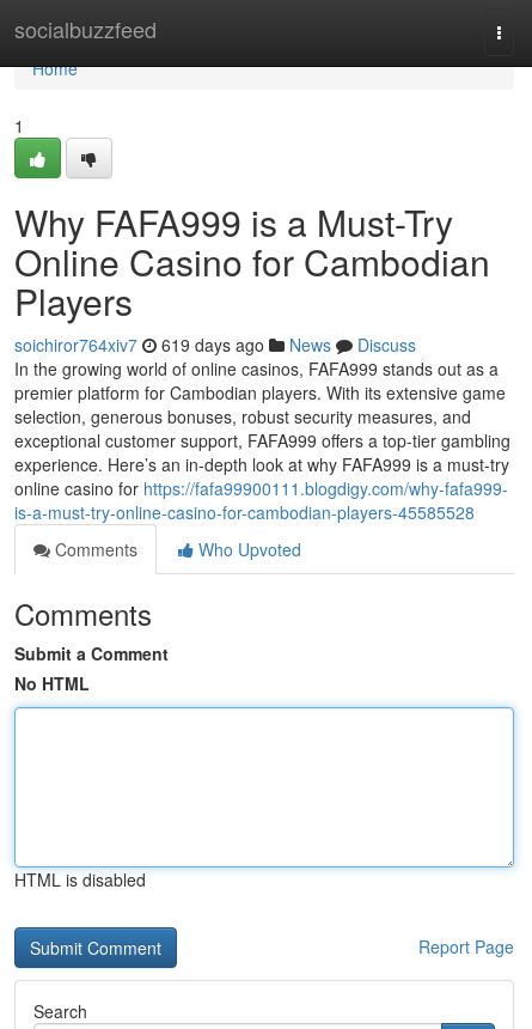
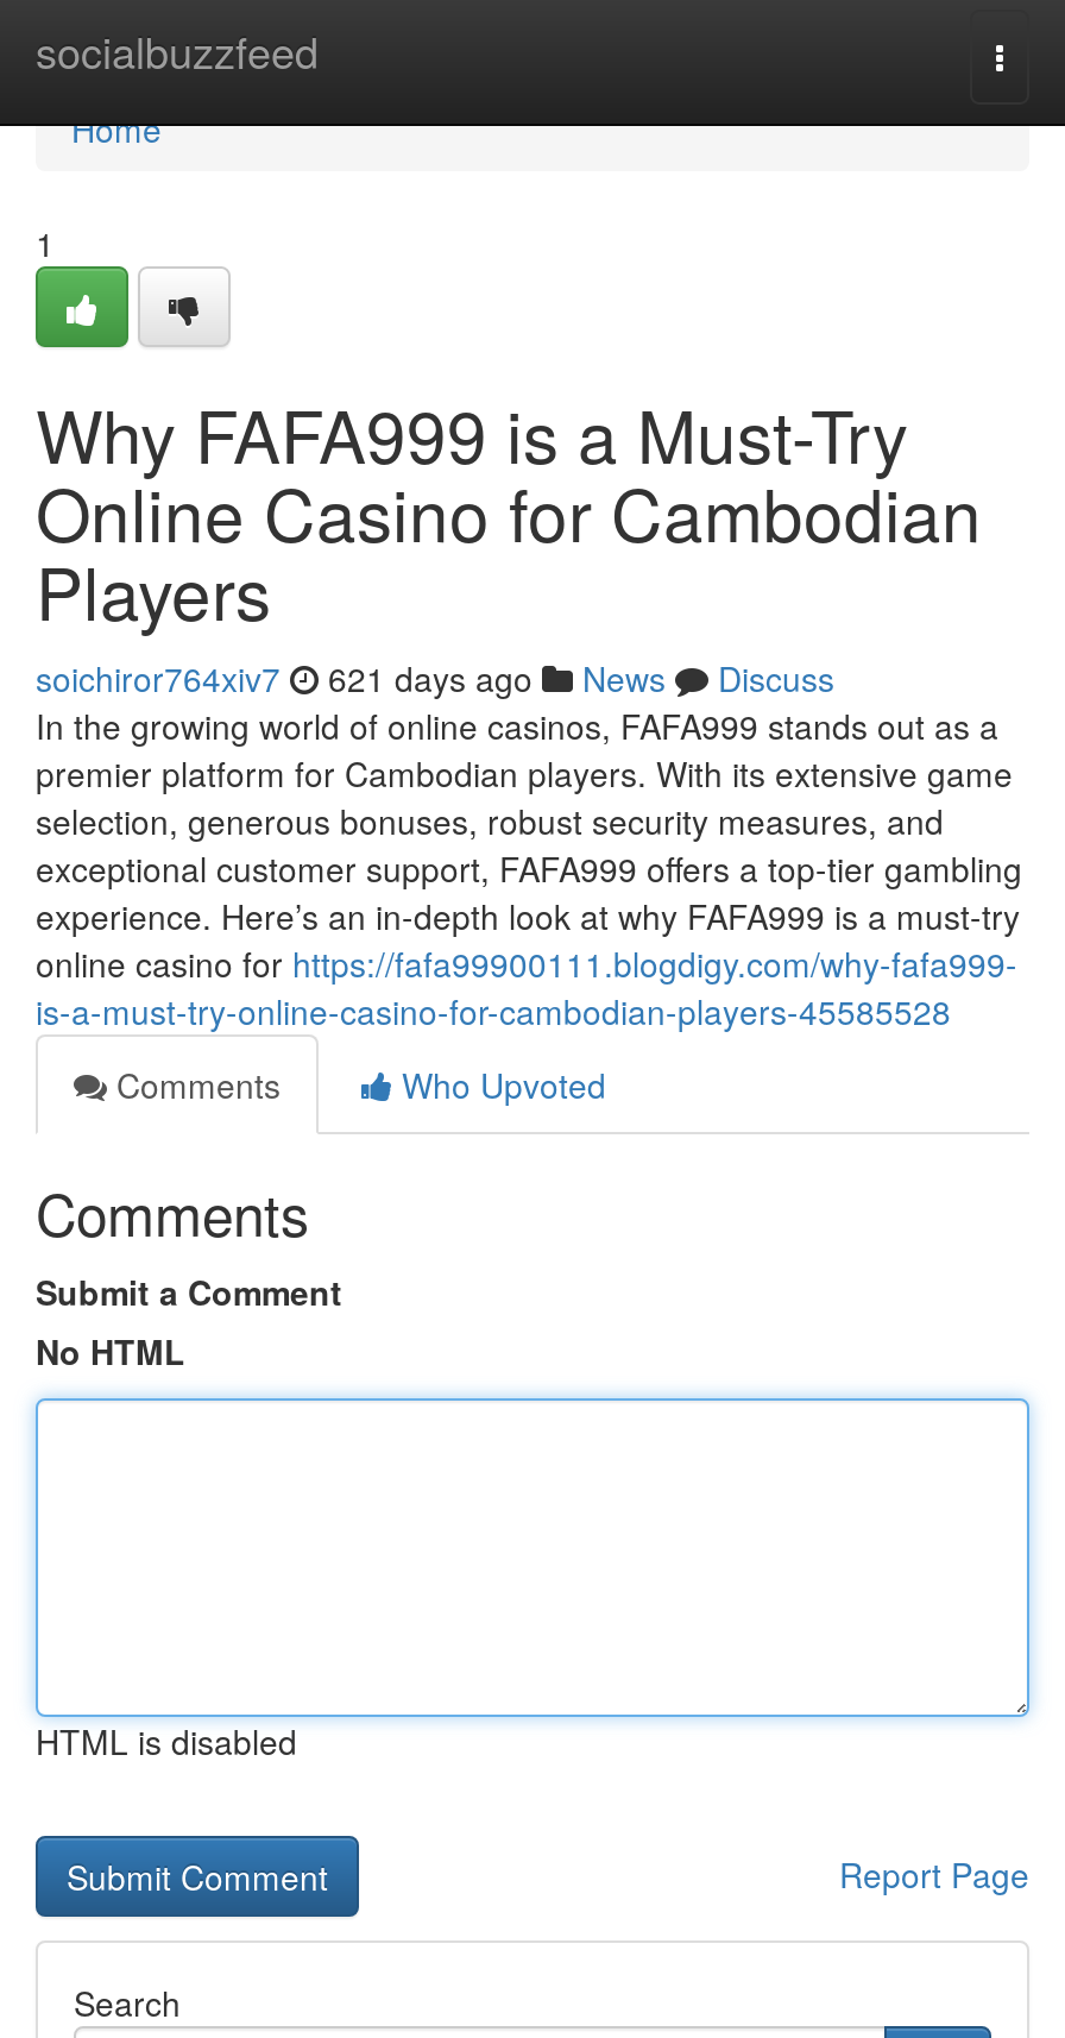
[14,333,416,357] soichiror764xiv7 619 days ago News Discuss -> [36,654,834,702] soichiror764xiv7 621 days ago News Discuss

